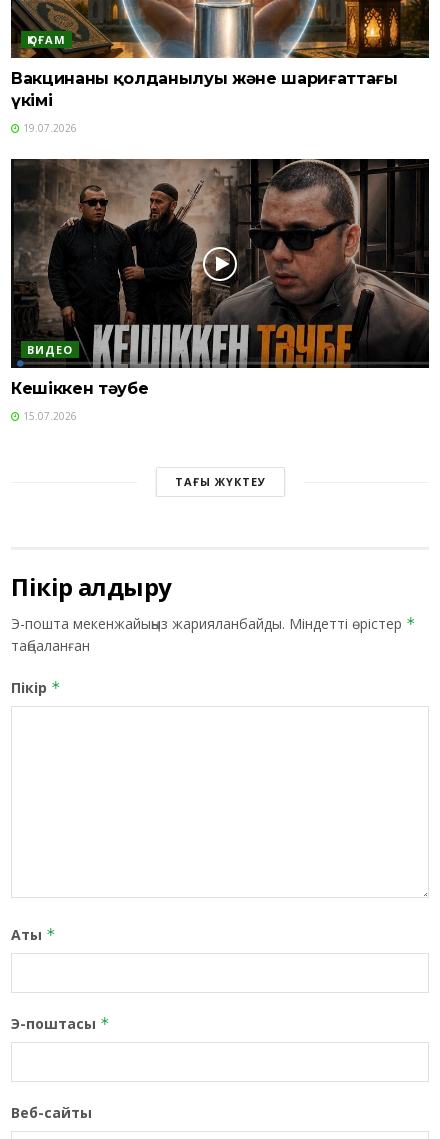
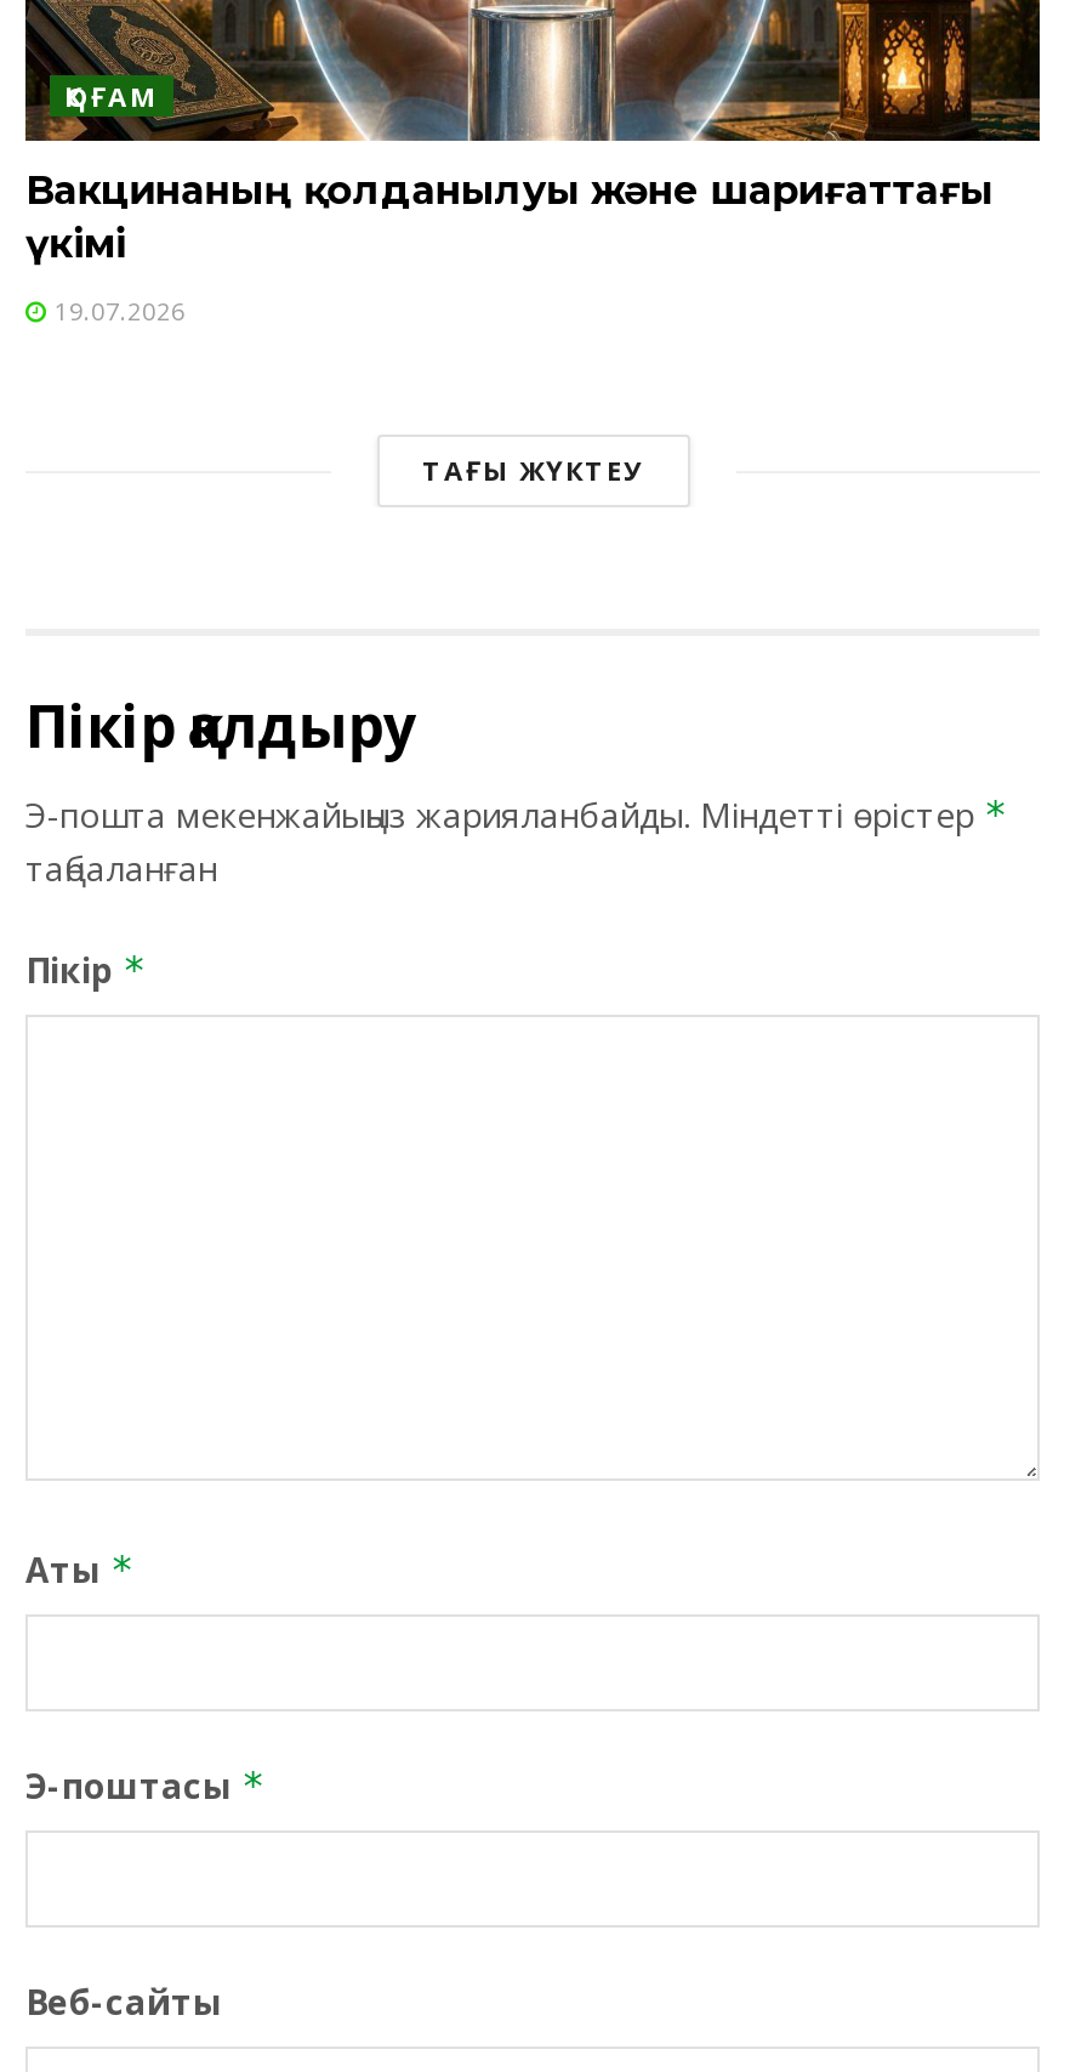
[10,158,430,423] [image] | ВИДЕО | Кешіккен тәубе | 15.07.2026 -> none

